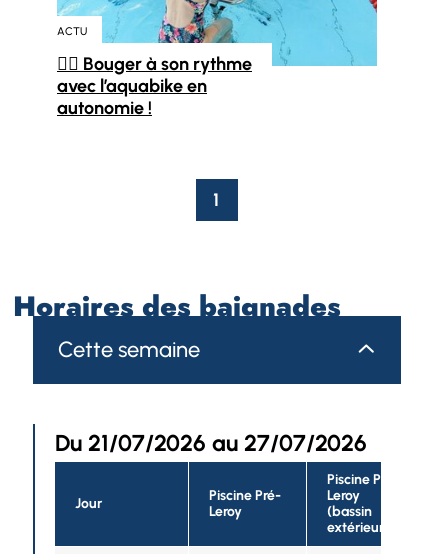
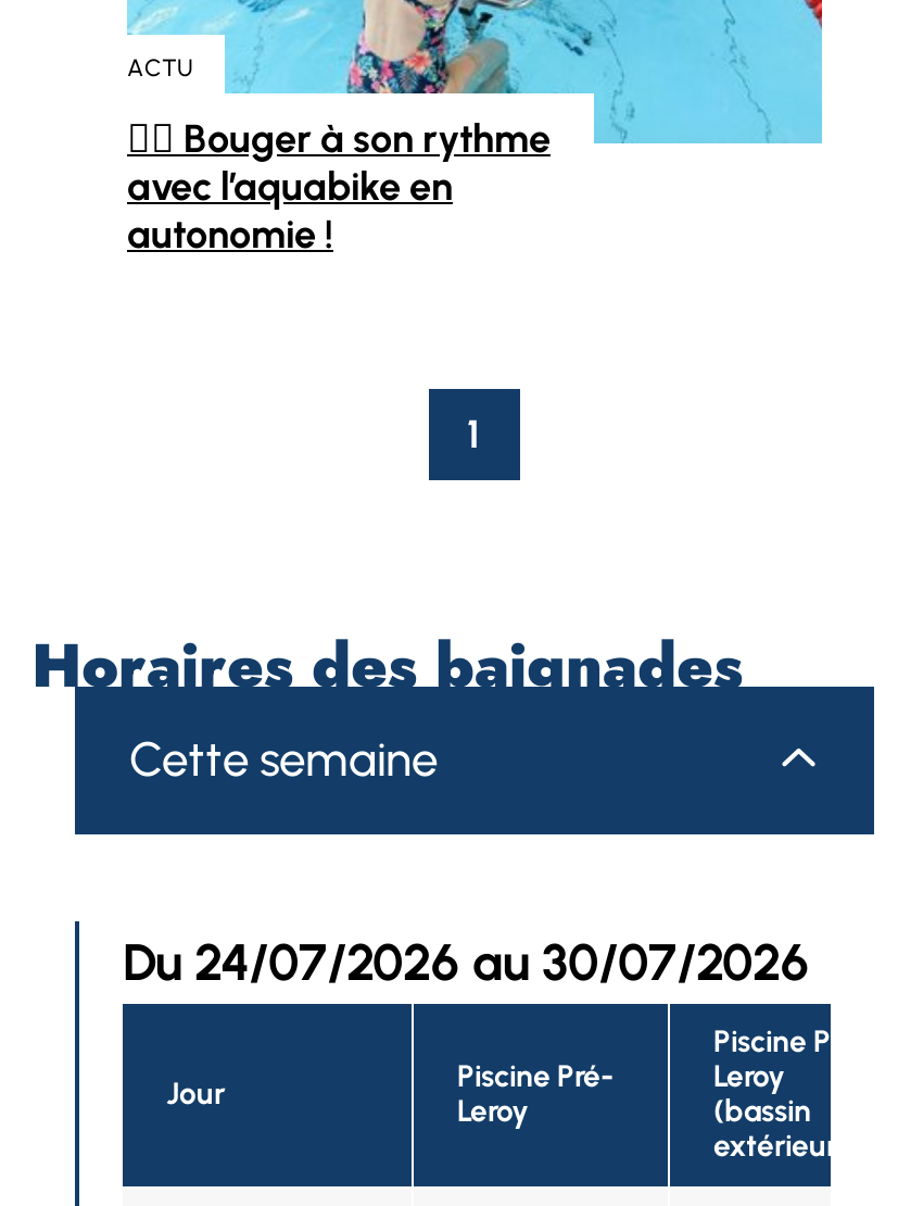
[55,429,367,457] Du 21/07/2026 au 27/07/2026 -> [123,932,809,993] Du 24/07/2026 au 30/07/2026

